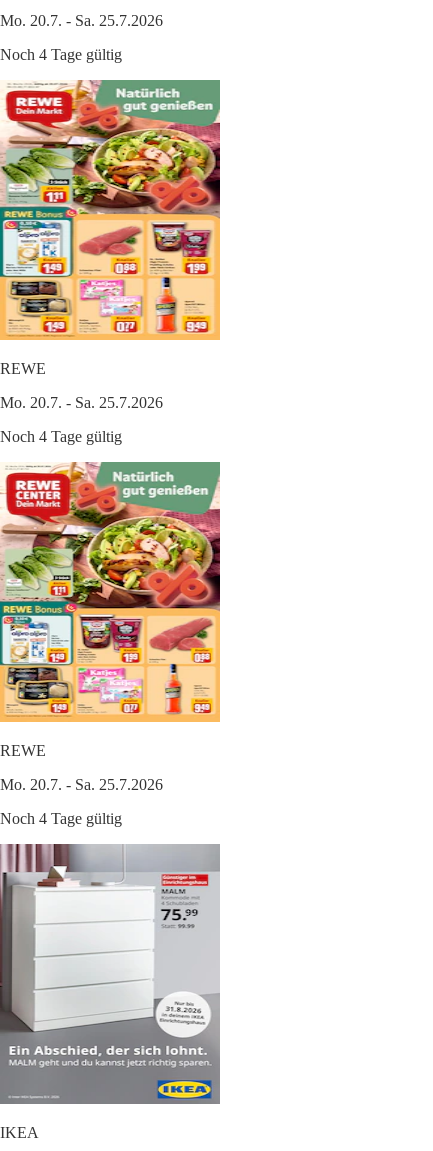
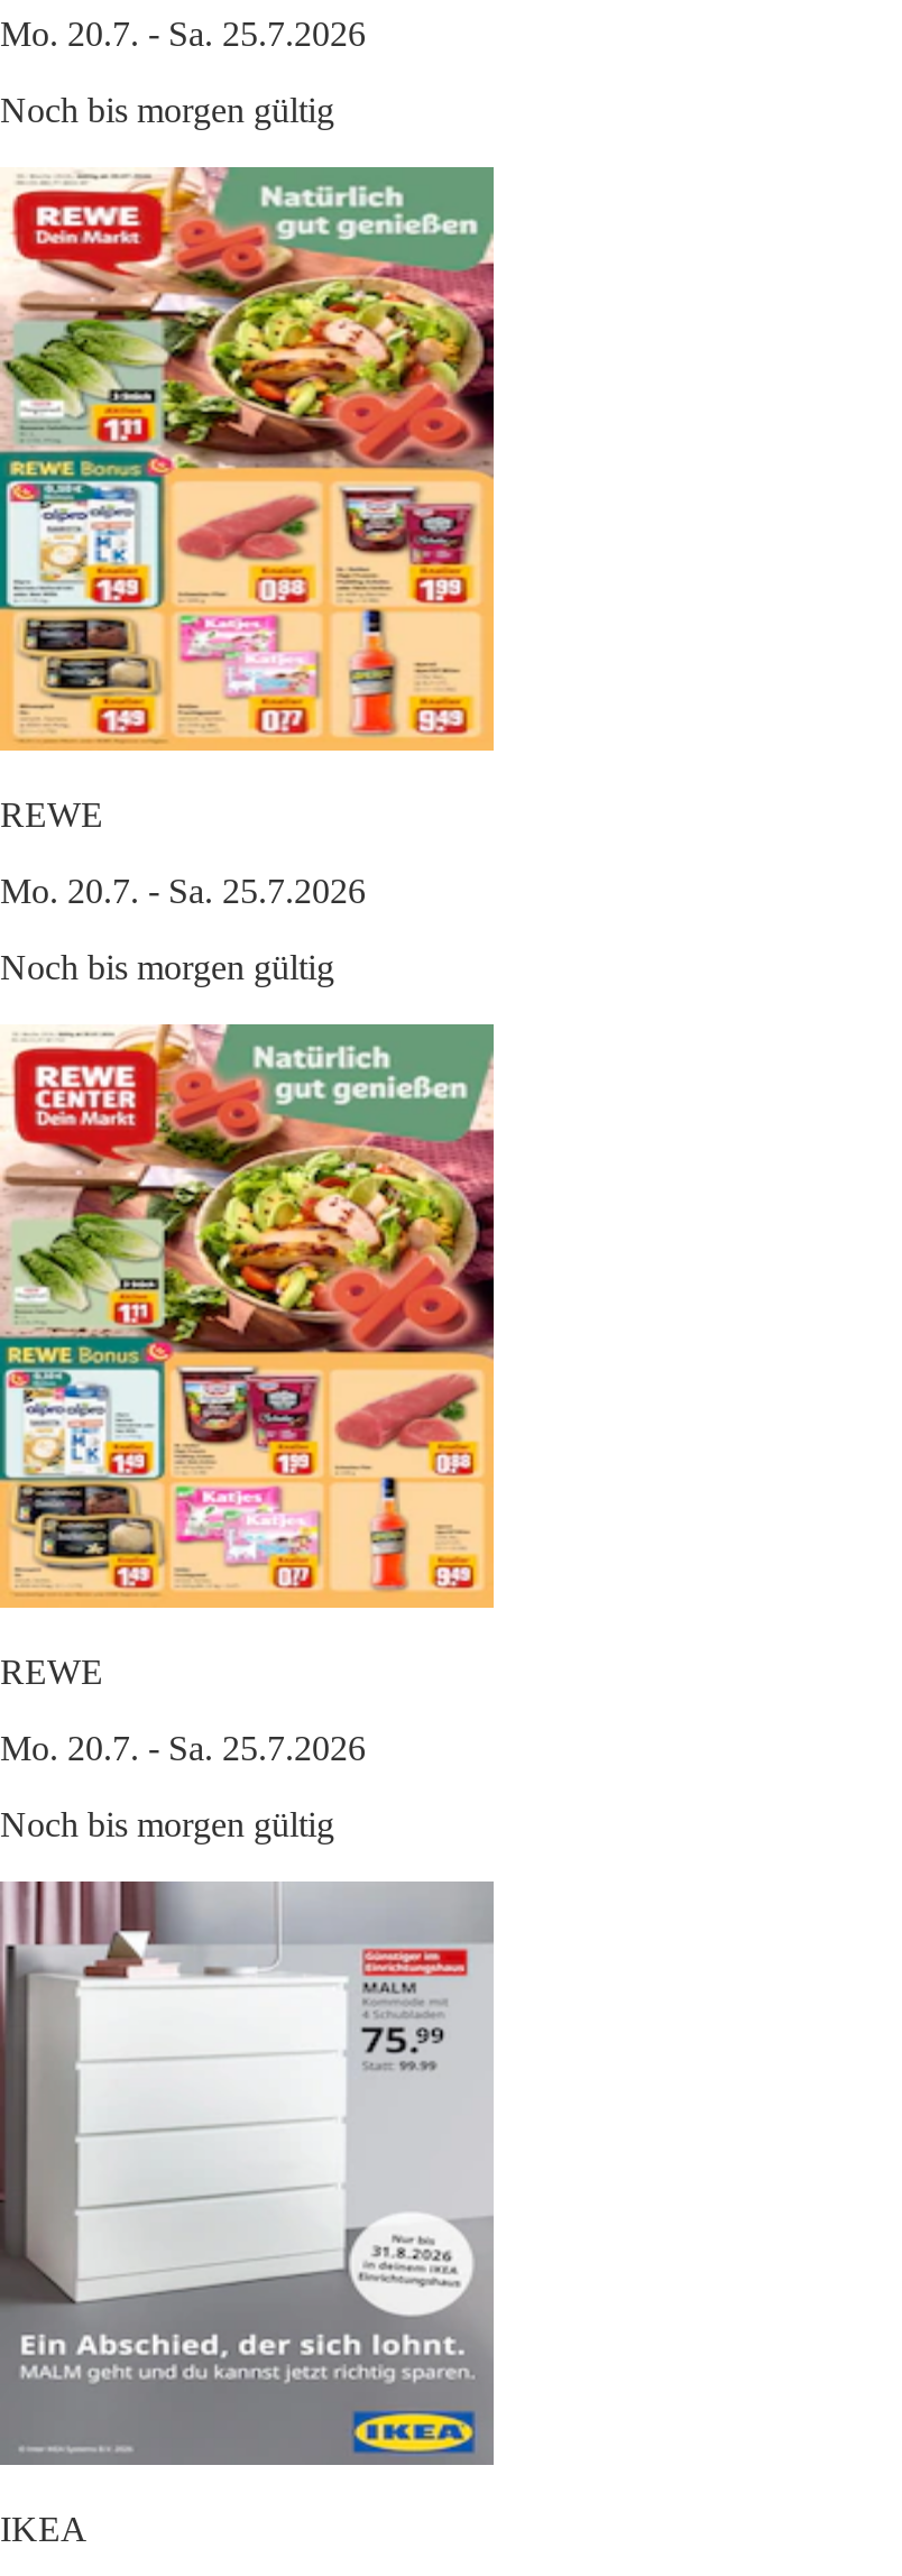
[0,46,122,63] Noch 4 Tage gültig -> [0,91,334,129] Noch bis morgen gültig
[0,428,122,445] Noch 4 Tage gültig -> [0,948,334,986] Noch bis morgen gültig
[0,810,122,827] Noch 4 Tage gültig -> [0,1805,334,1844] Noch bis morgen gültig

